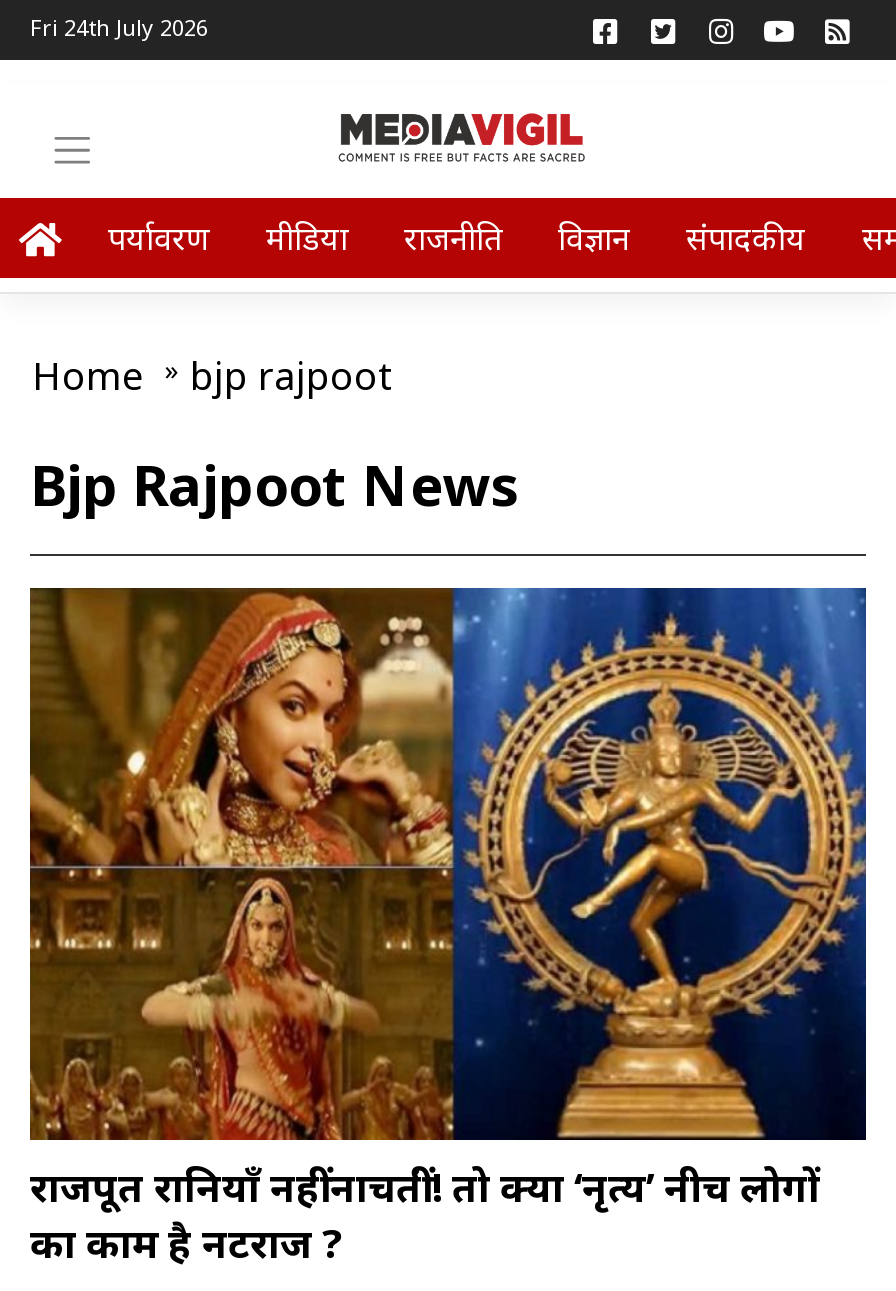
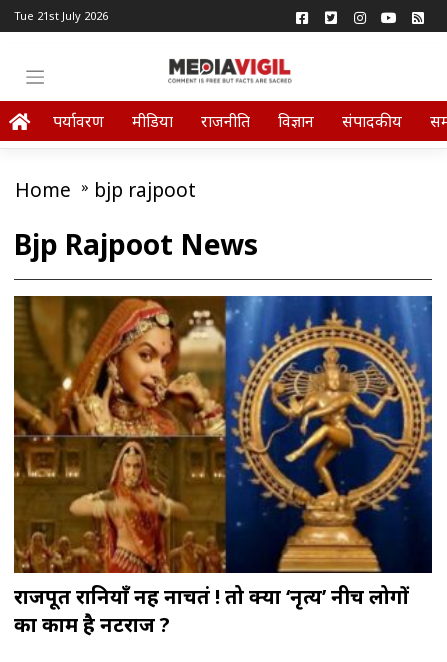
[30,12,208,42] Fri 24th July 2026 -> [14,8,108,23] Tue 21st July 2026

